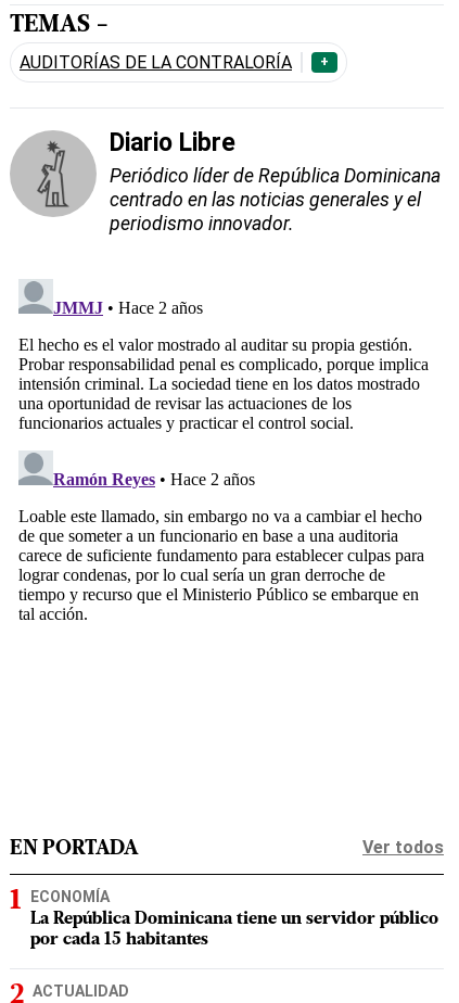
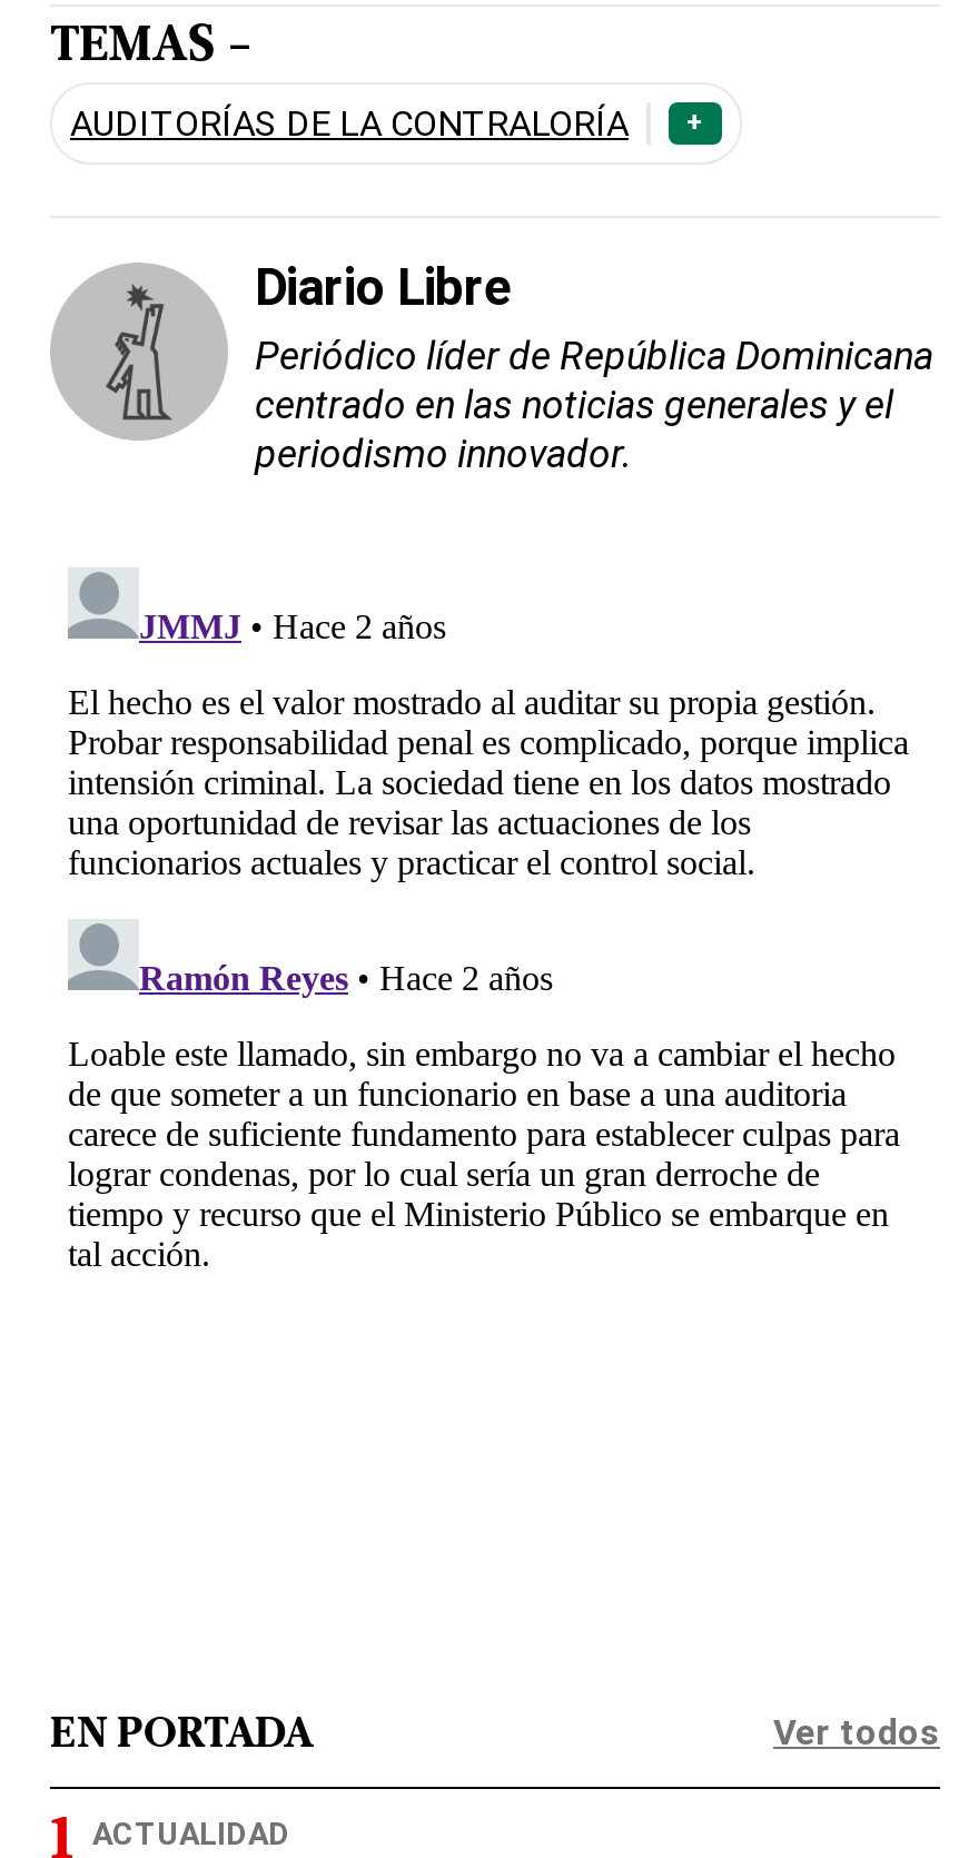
[30,887,438,948] ECONOMÍA | La República Dominicana tiene un servidor público | por cada 15 habitantes -> none

